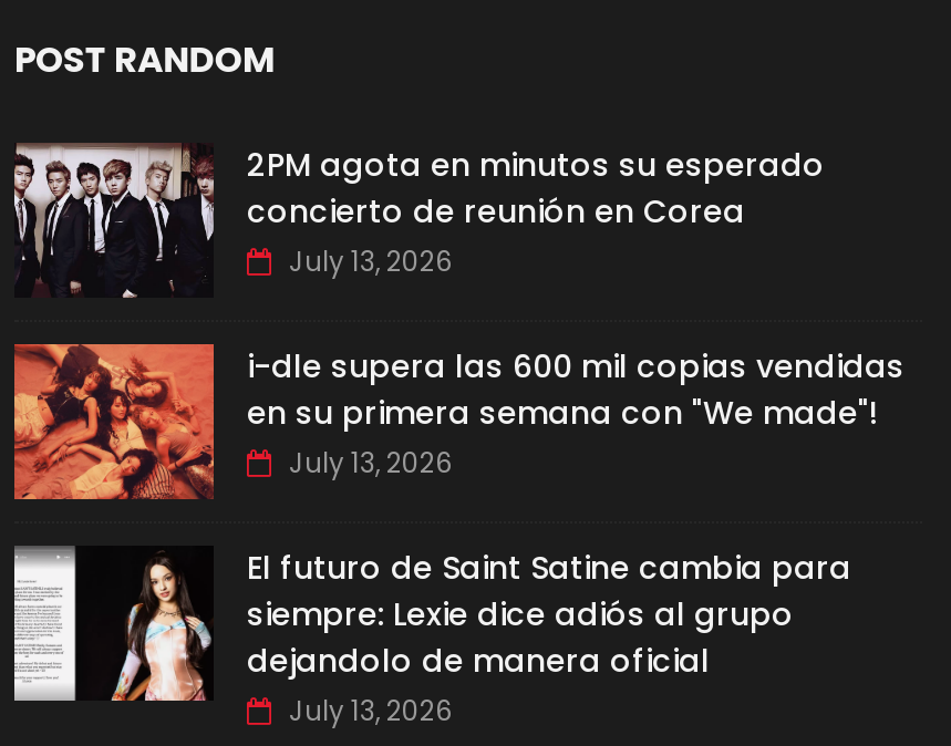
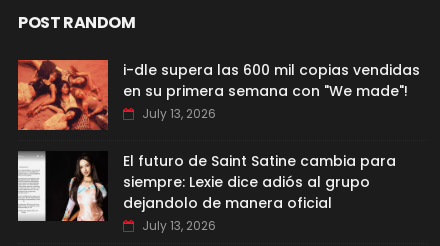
[12,142,825,280] [image] | 2PM agota en minutos su esperado | concierto de reunión en Corea | July 13, 2026 -> none

